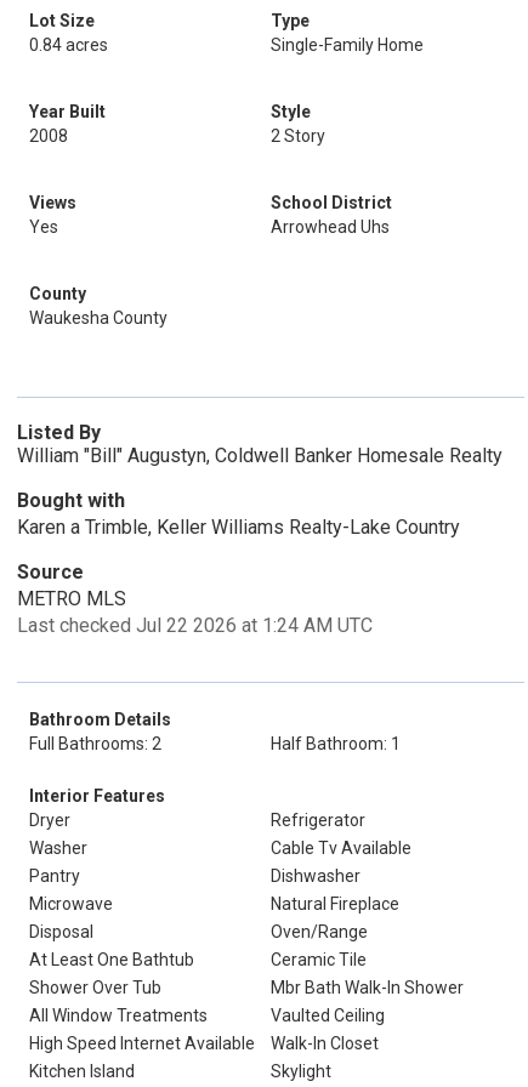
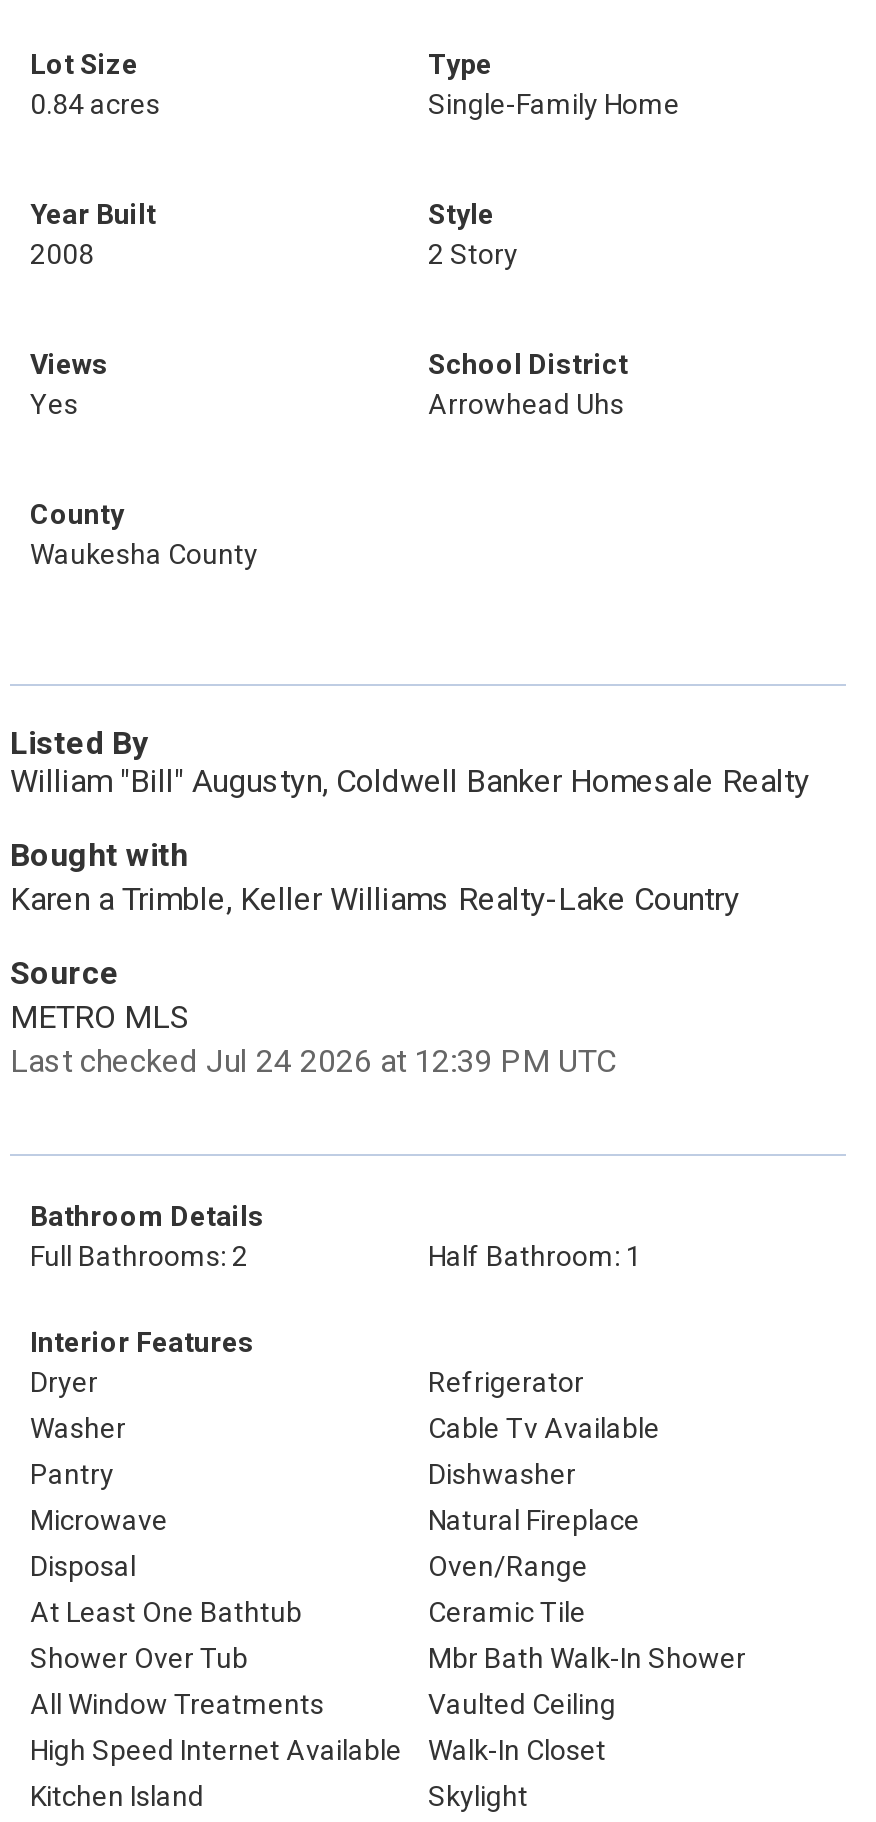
[17,614,373,637] Last checked Jul 22 2026 at 1:24 AM UTC -> [10,1042,616,1080] Last checked Jul 24 2026 at 12:39 PM UTC

